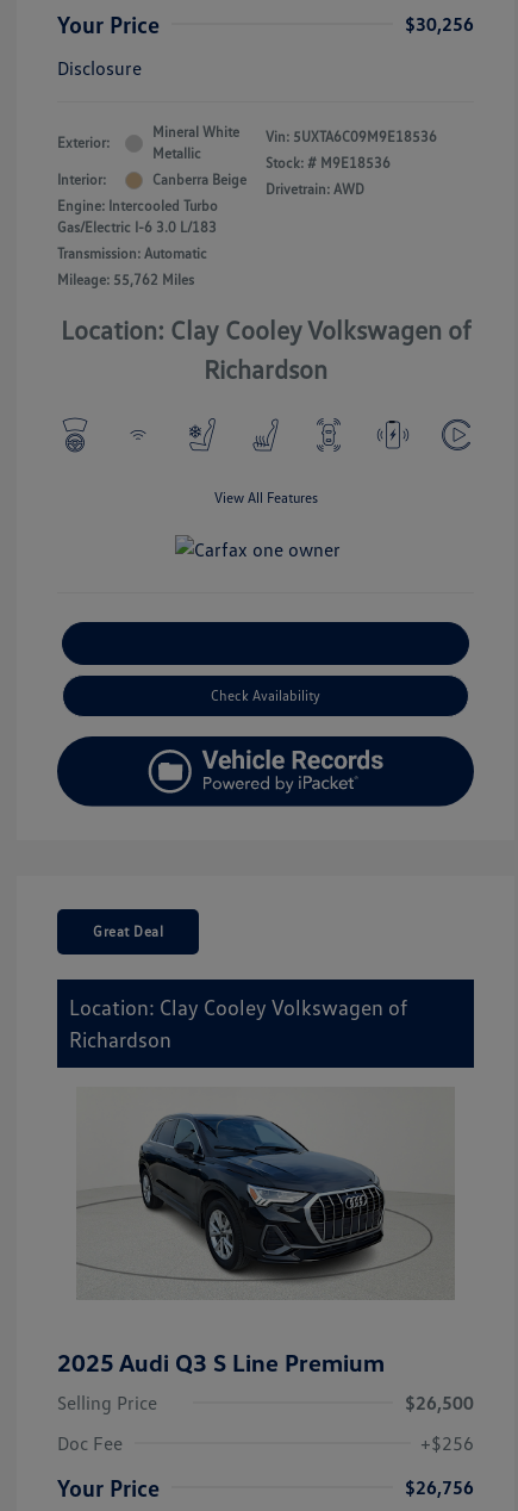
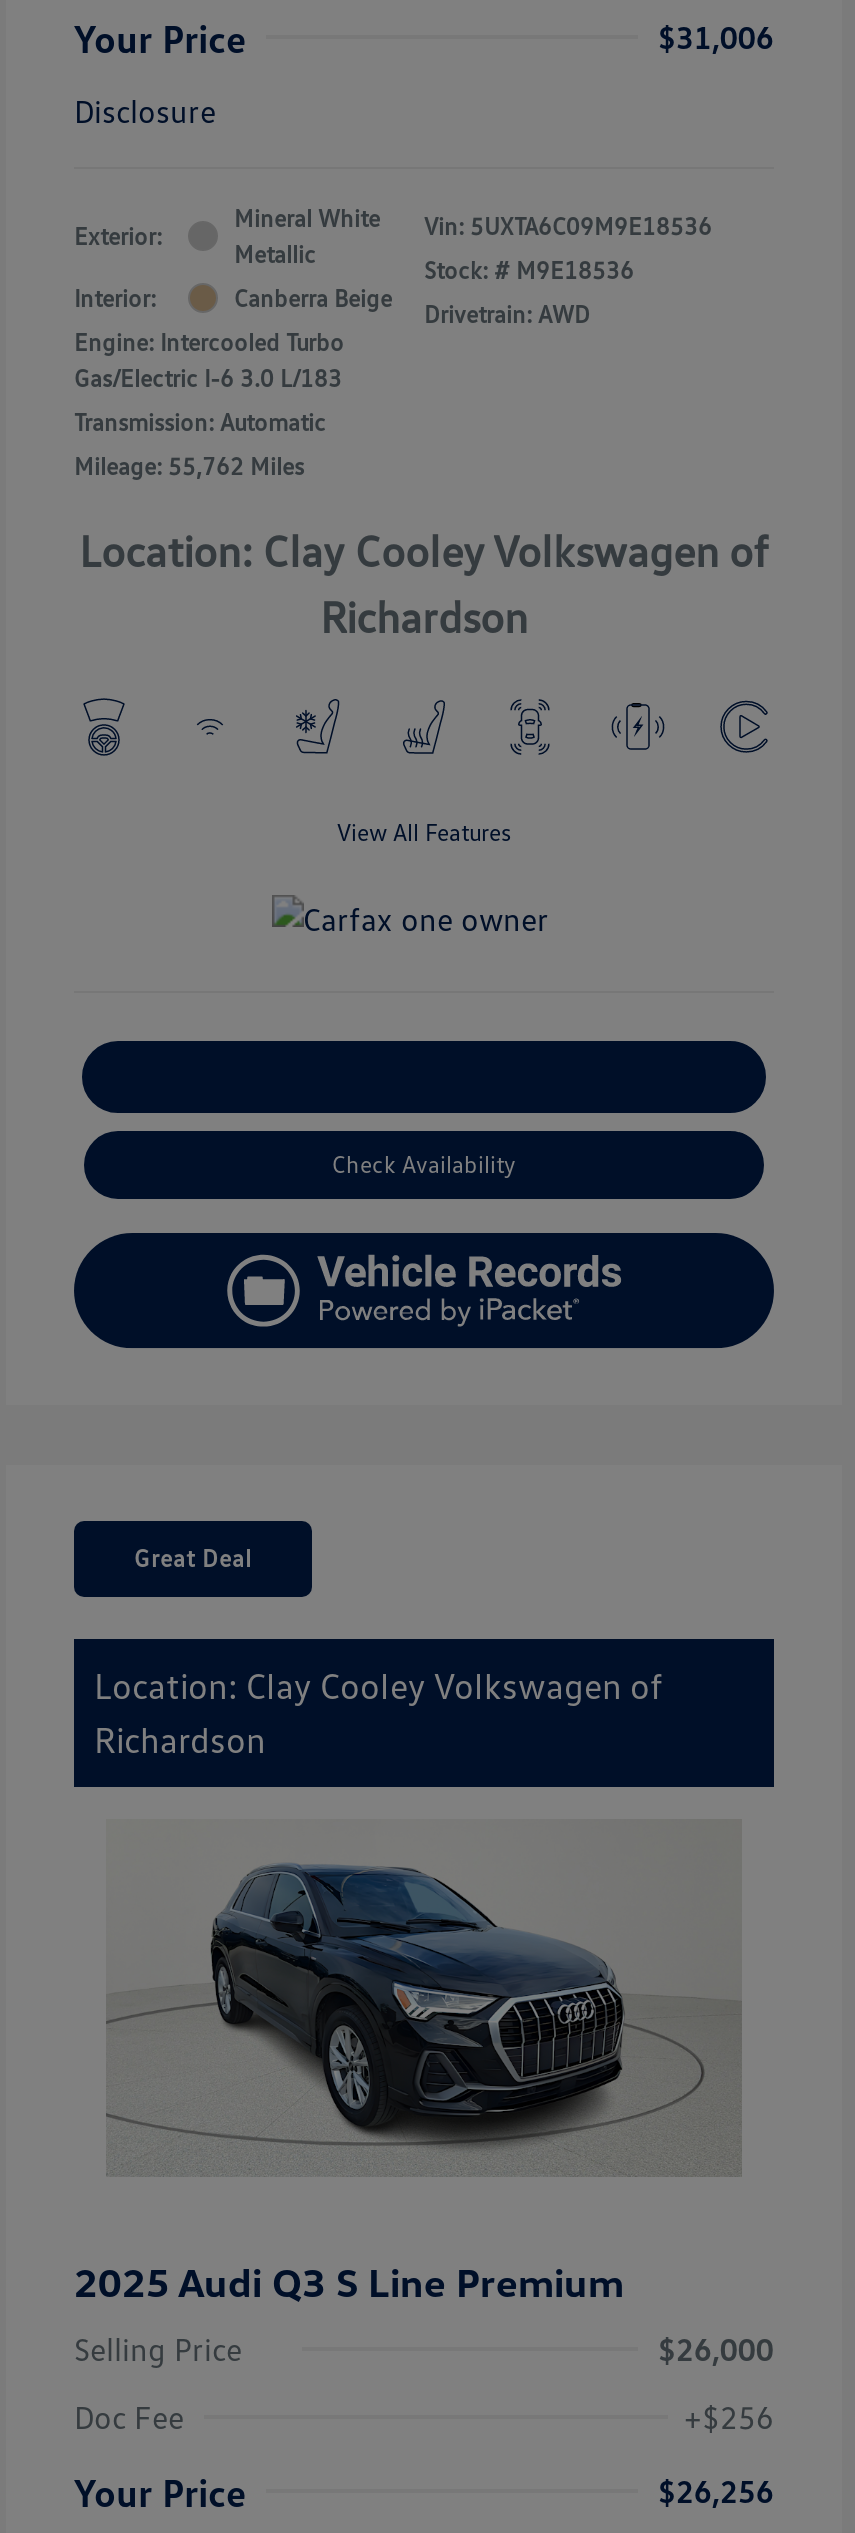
[405,12,474,36] $30,256 -> [658,17,774,57] $31,006
[405,1390,474,1414] $26,500 -> [658,2329,774,2369] $26,000
[405,1475,474,1499] $26,756 -> [658,2471,774,2511] $26,256

